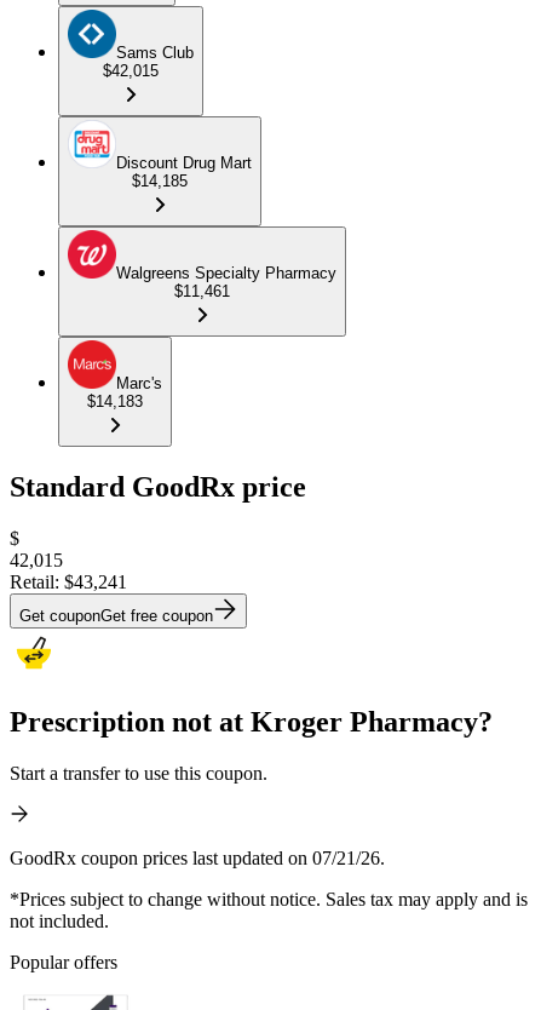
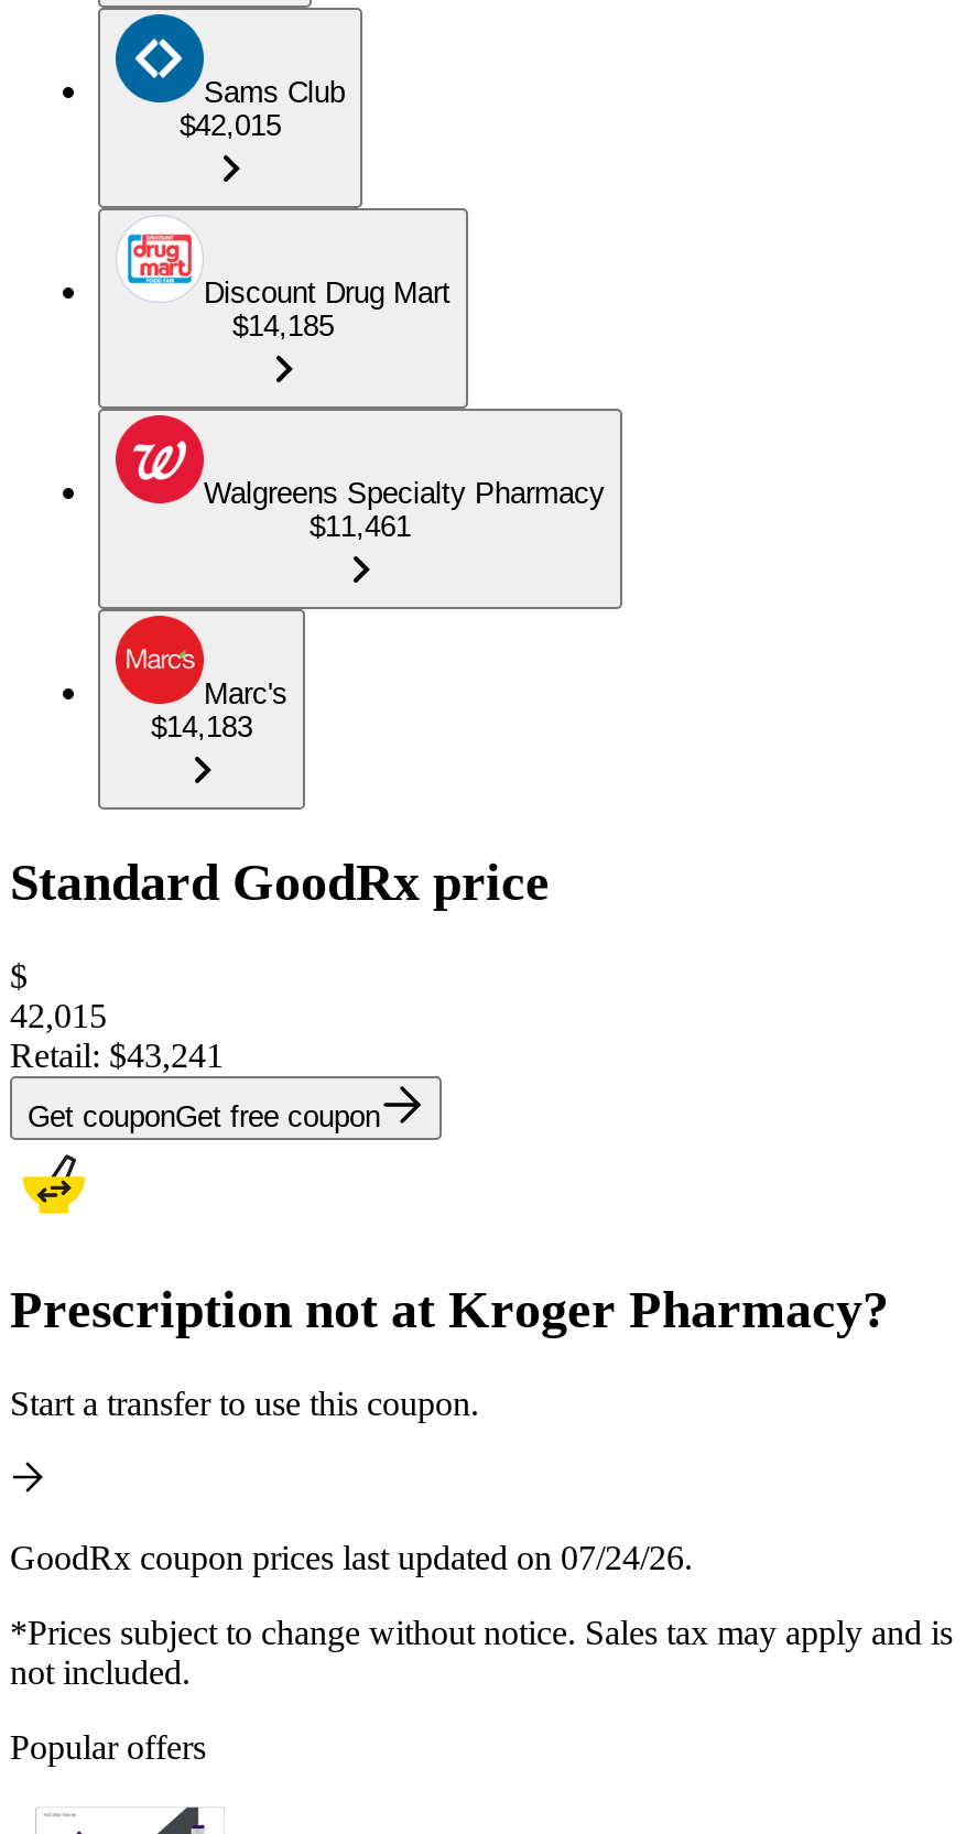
[10,847,385,868] GoodRx coupon prices last updated on 07/21/26. -> [10,1538,693,1575] GoodRx coupon prices last updated on 07/24/26.

